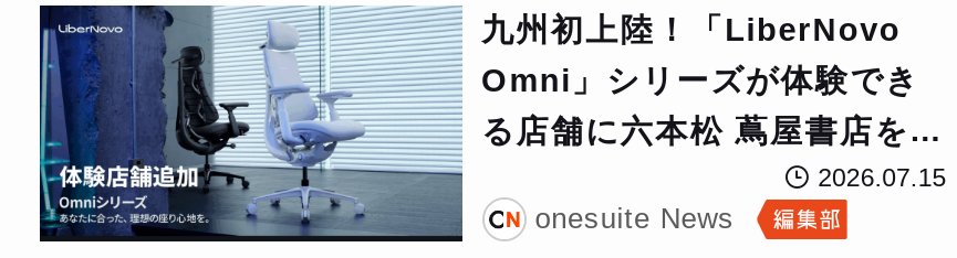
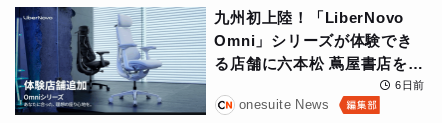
[818,164,946,191] 2026.07.15 -> [395,79,425,91] 6日前

